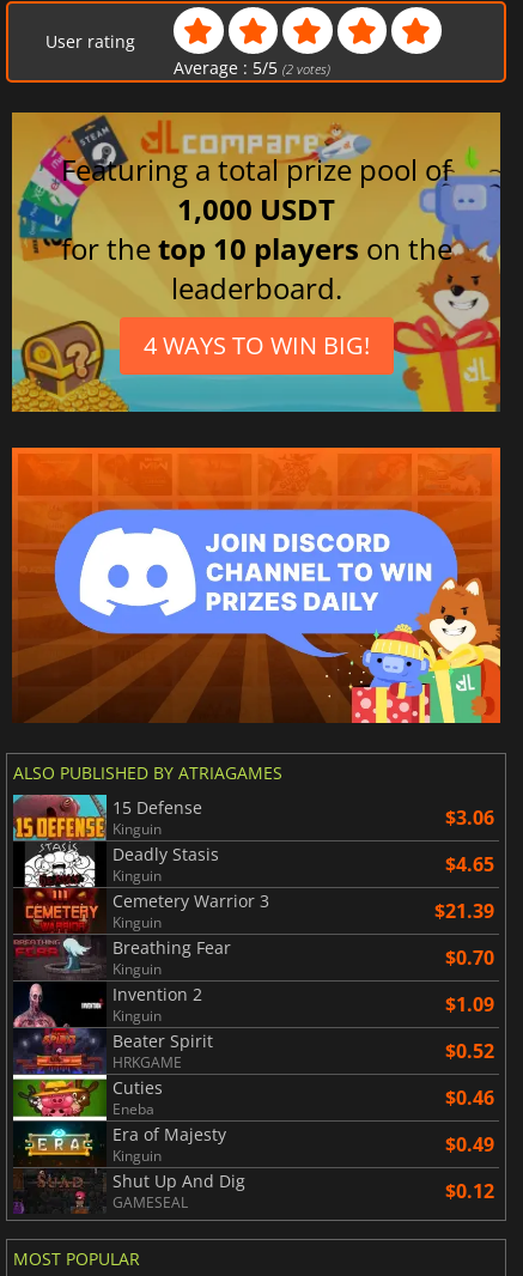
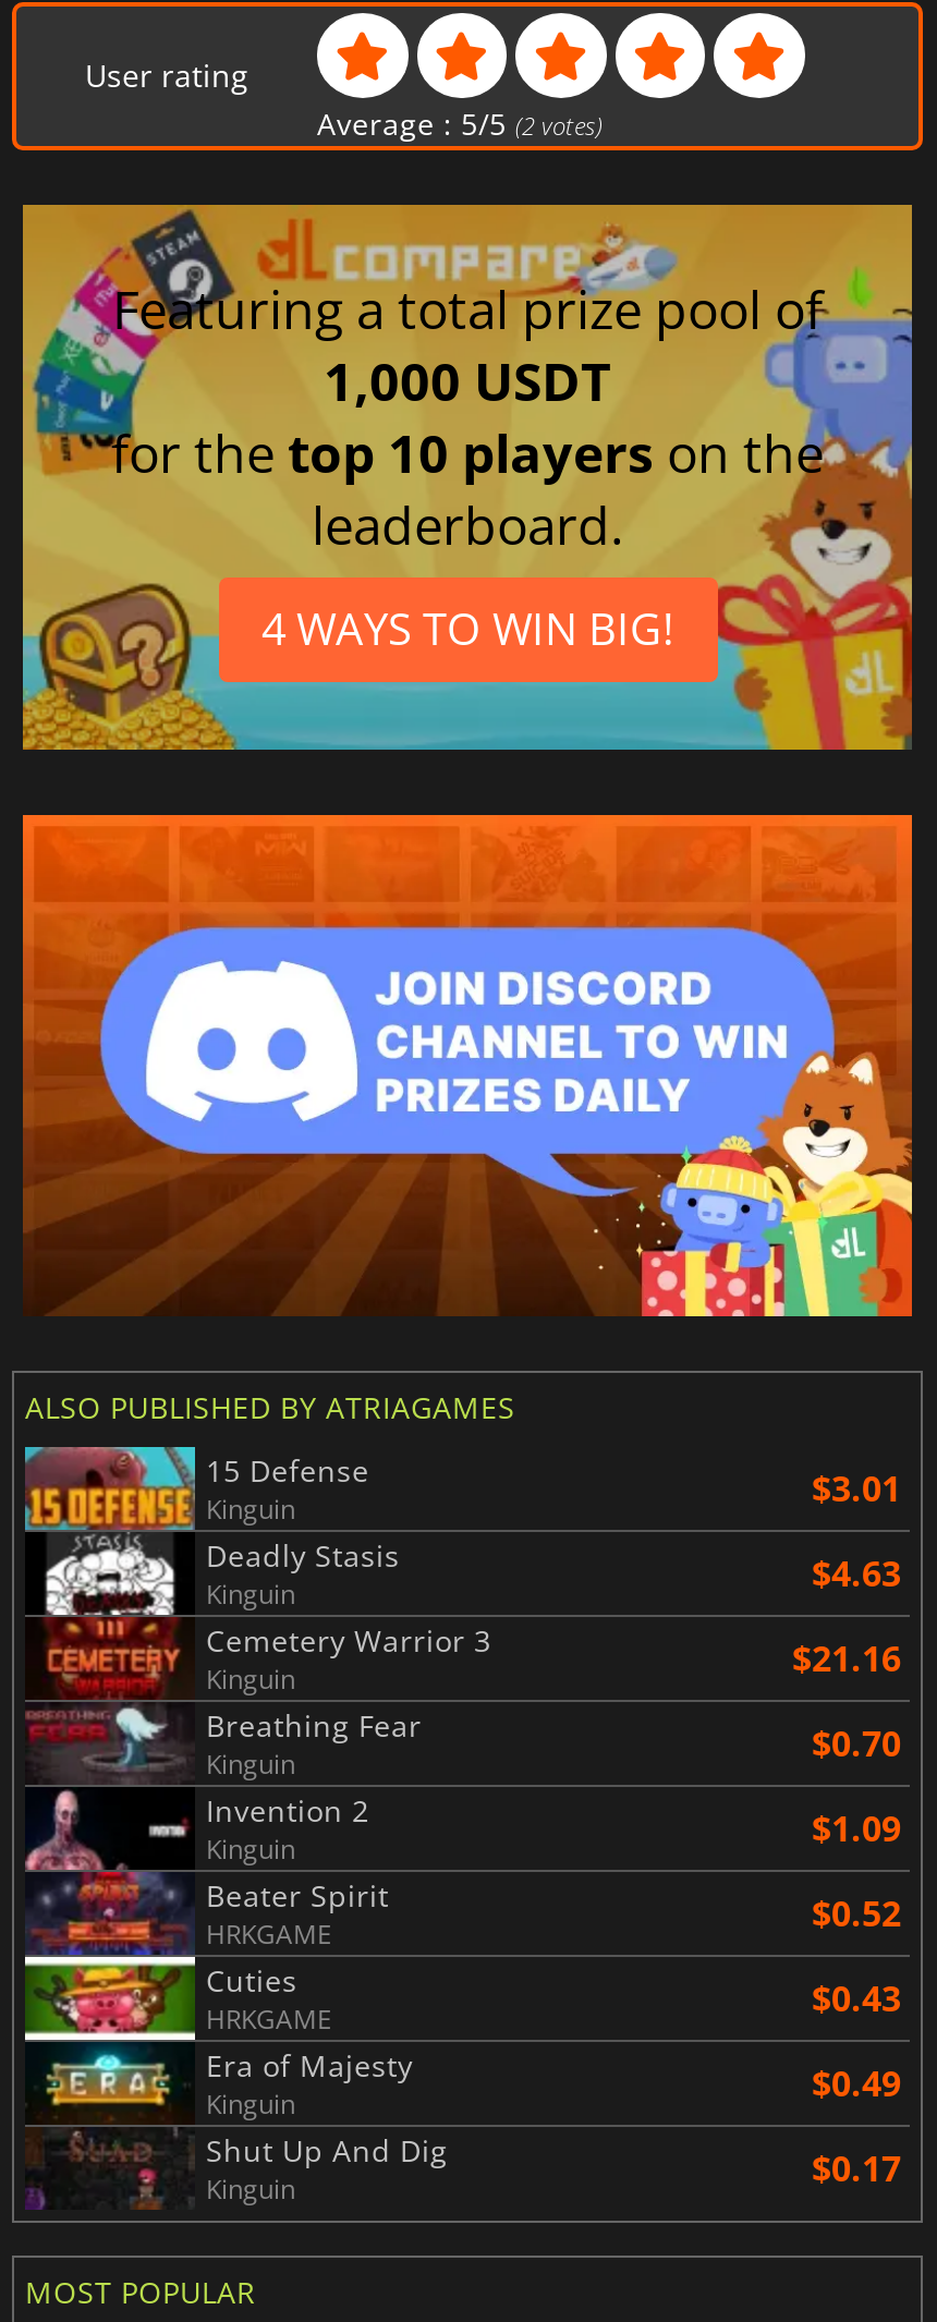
[445,804,494,831] $3.06 -> [812,1464,901,1512] $3.01
[445,851,494,877] $4.65 -> [812,1549,901,1597] $4.63
[434,898,494,924] $21.39 -> [792,1634,901,1682] $21.16
[112,1084,494,1119] Eneba | $0.46 -> [206,1974,901,2038] HRKGAME | $0.43
[112,1178,494,1213] GAMESEAL | $0.12 -> [206,2144,901,2208] Kinguin | $0.17

